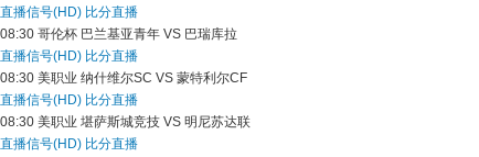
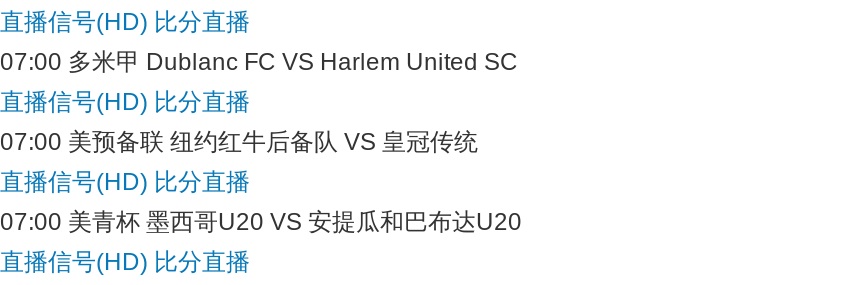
[0,26,237,42] 08:30 哥伦杯巴兰基亚青年 VS 巴瑞库拉 -> [0,48,518,76] 07:00 多米甲Dublanc FC VS Harlem United SC
[0,70,247,86] 08:30 美职业纳什维尔SC VS 蒙特利尔CF -> [0,128,478,156] 07:00 美预备联纽约红牛后备队 VS 皇冠传统
[0,114,251,130] 08:30 美职业堪萨斯城竞技 VS 明尼苏达联 -> [0,208,522,236] 07:00 美青杯墨西哥U20 VS 安提瓜和巴布达U20

